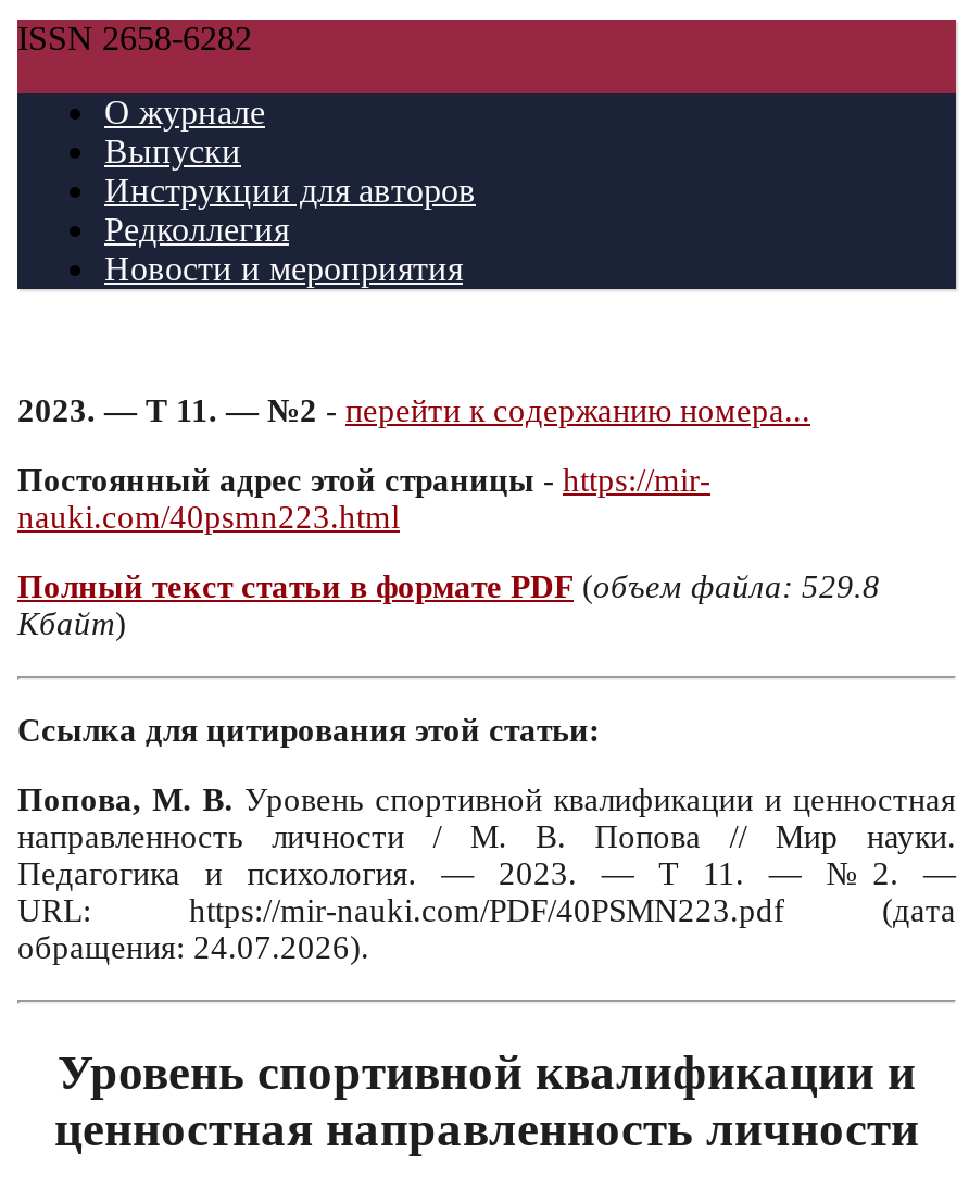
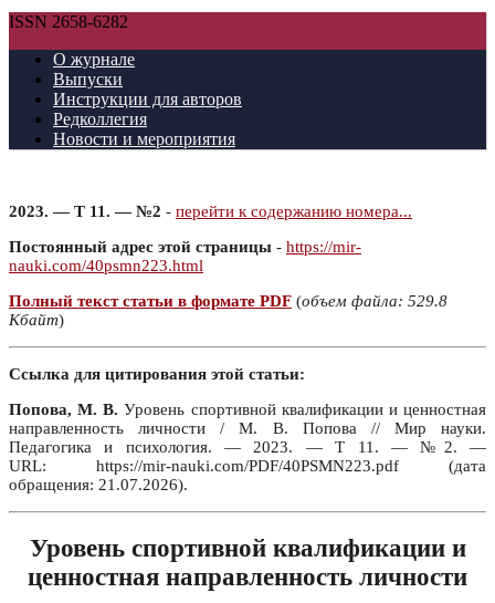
[17,931,369,966] обращения: 24.07.2026). -> [9,476,188,493] обращения: 21.07.2026).

